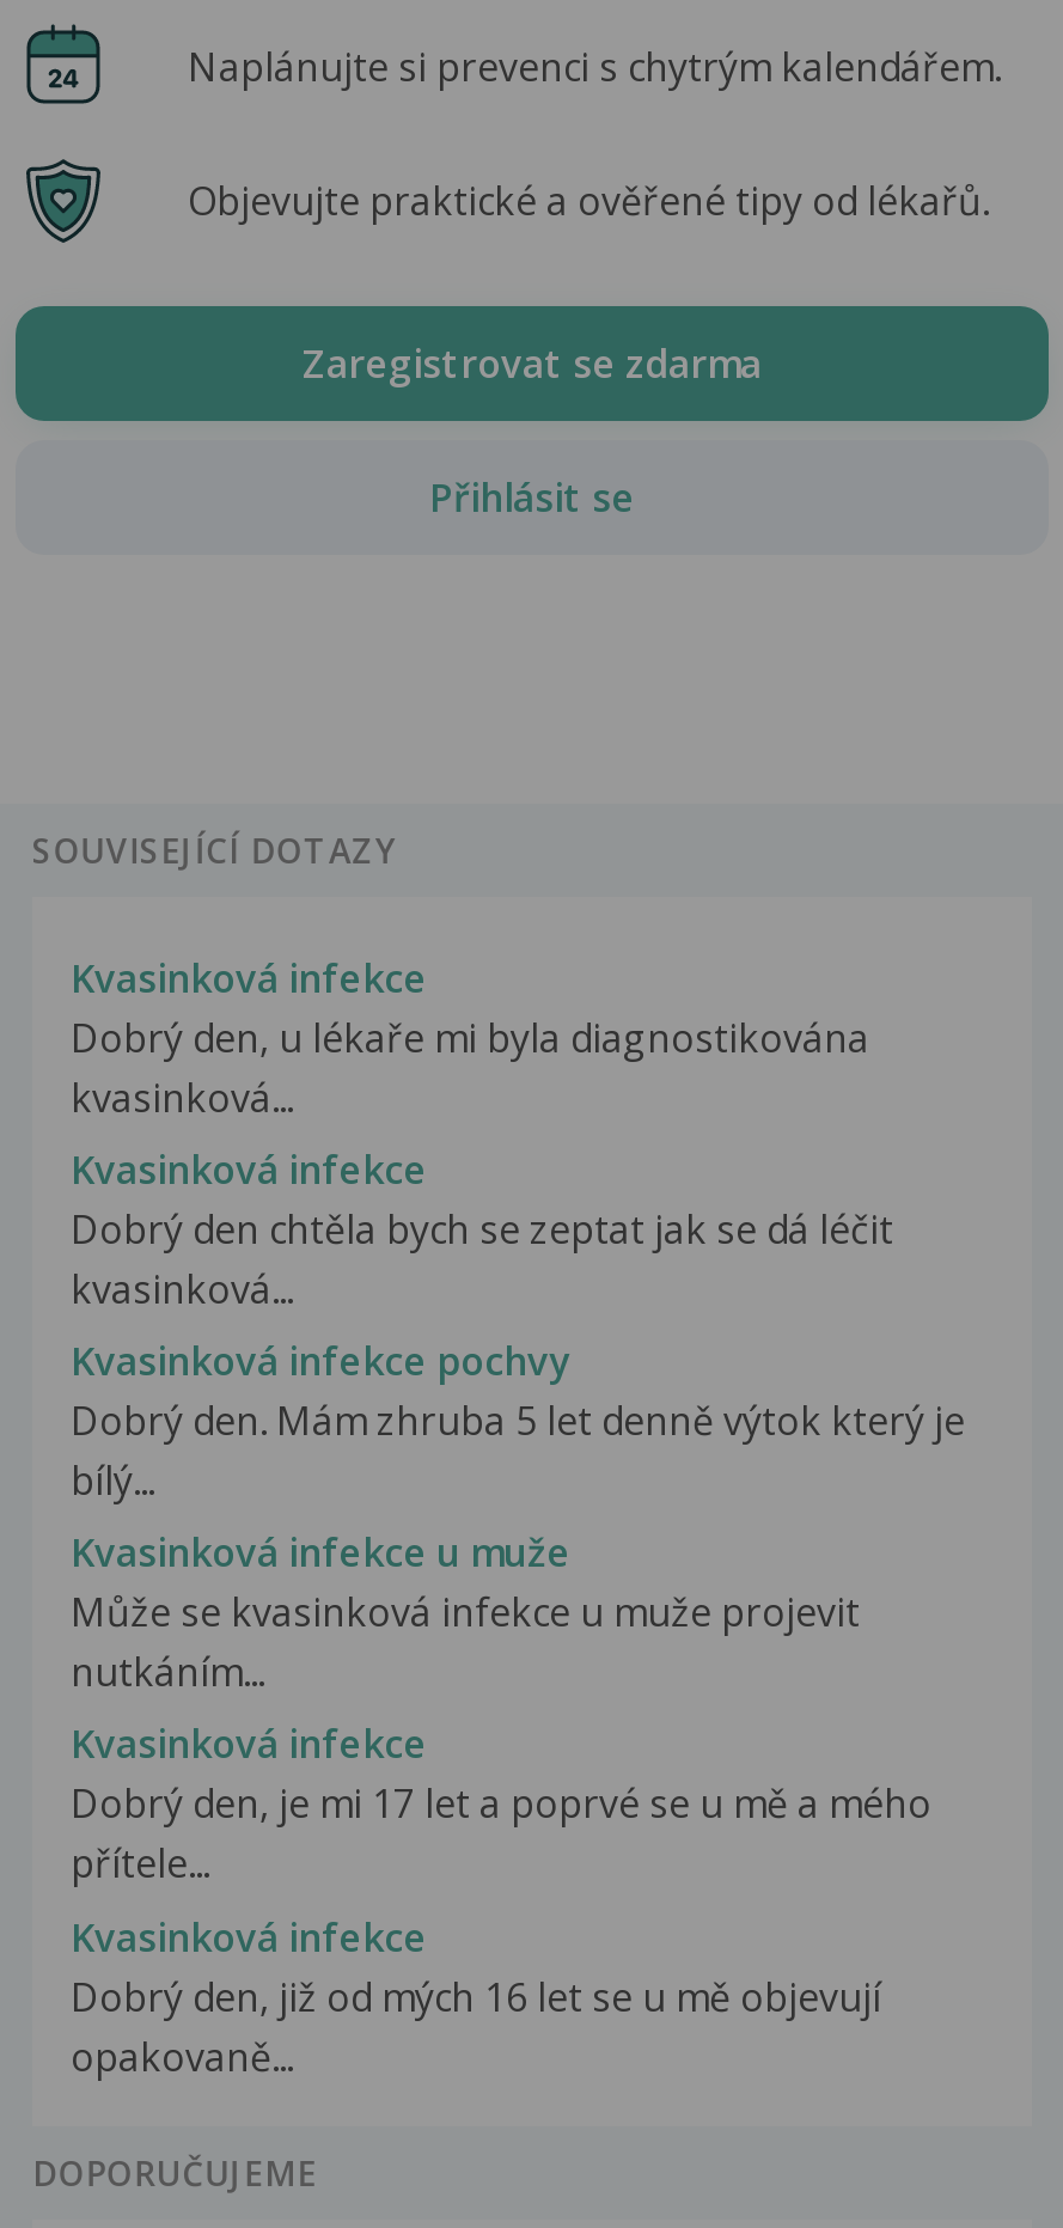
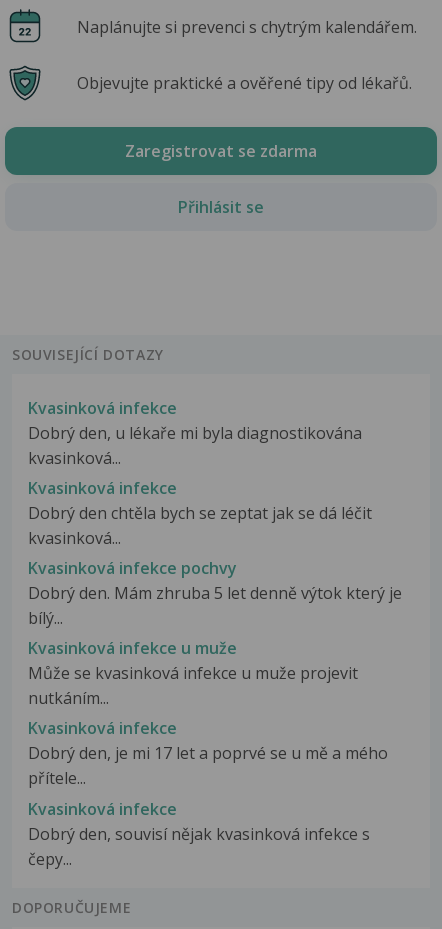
[71,1970,881,2082] Dobrý den, již od mých 16 let se u mě objevují | opakovaně... -> [28,822,370,869] Dobrý den, souvisí nějak kvasinková infekce s | čepy...

